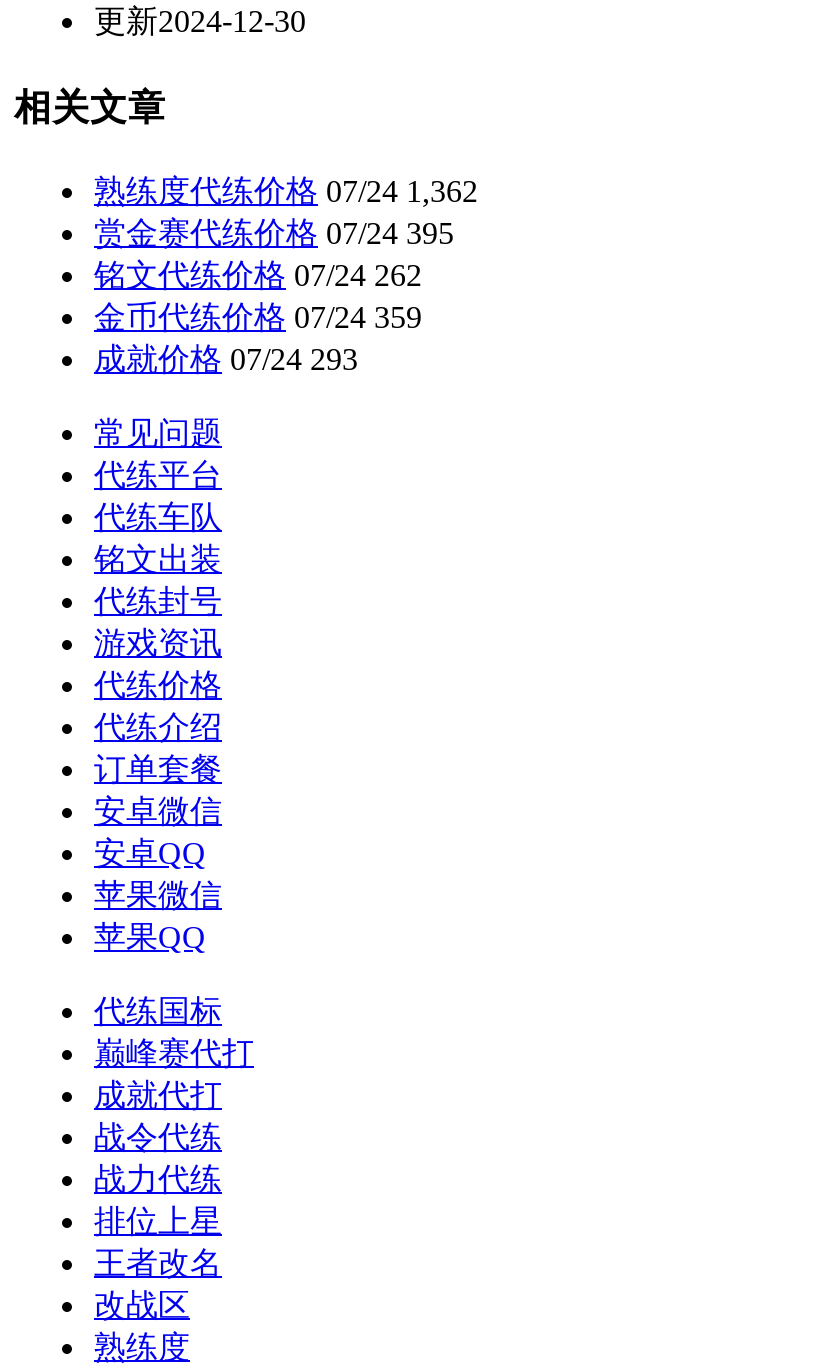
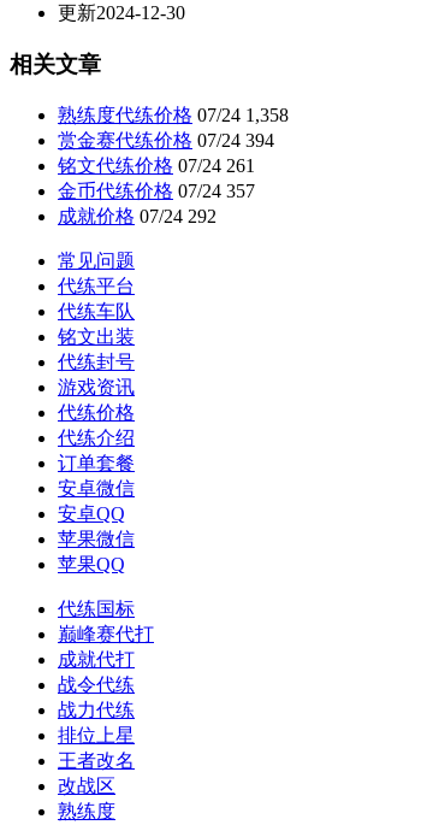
[94,174,478,208] 熟练度代练价格 07/24 1,362 -> [58,105,289,125] 熟练度代练价格 07/24 1,358
[94,216,454,250] 赏金赛代练价格 07/24 395 -> [58,130,274,150] 赏金赛代练价格 07/24 394
[94,258,422,292] 铭文代练价格 07/24 262 -> [58,155,255,176] 铭文代练价格 07/24 261
[94,300,422,334] 金币代练价格 07/24 359 -> [58,180,255,201] 金币代练价格 07/24 357
[94,342,358,376] 成就价格 07/24 293 -> [58,206,216,226] 成就价格 07/24 292

